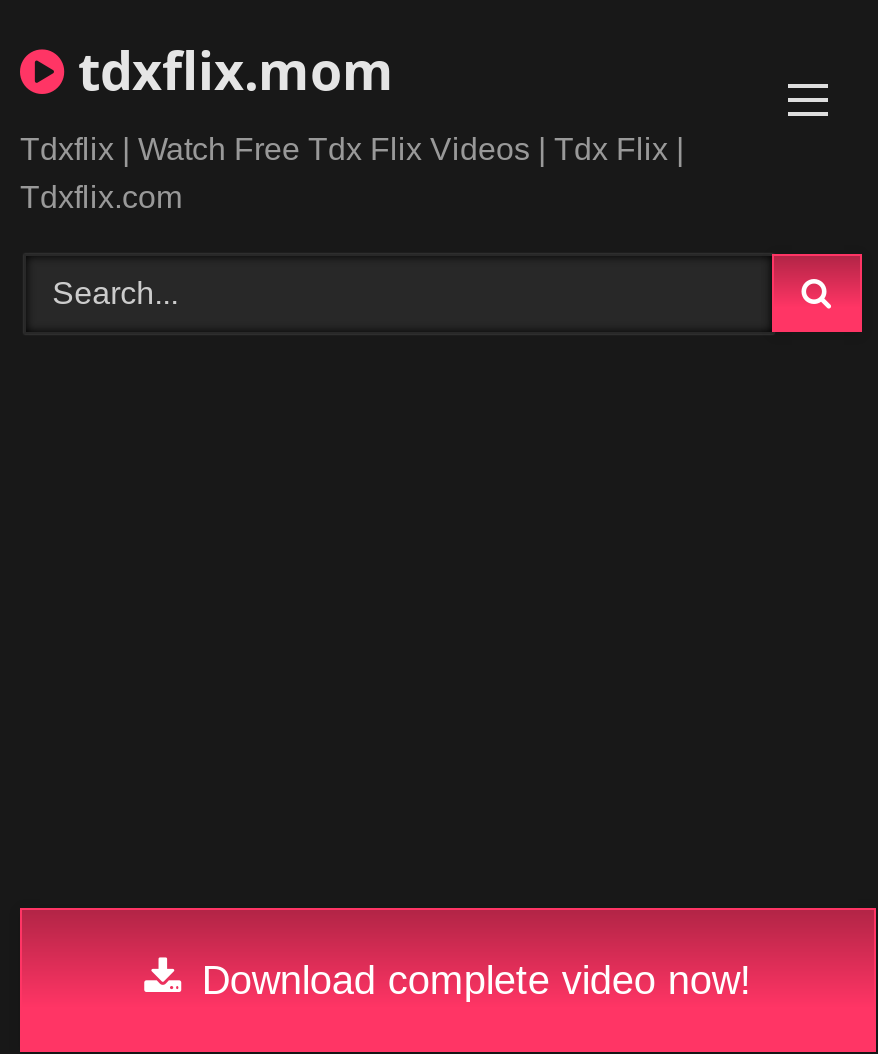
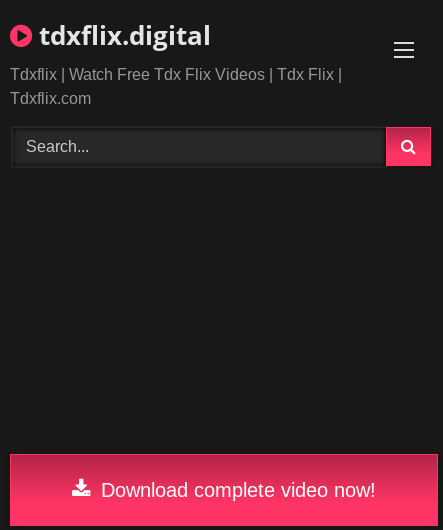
[64,34,394,106] tdxflix.mom -> [32,17,211,53] tdxflix.digital

